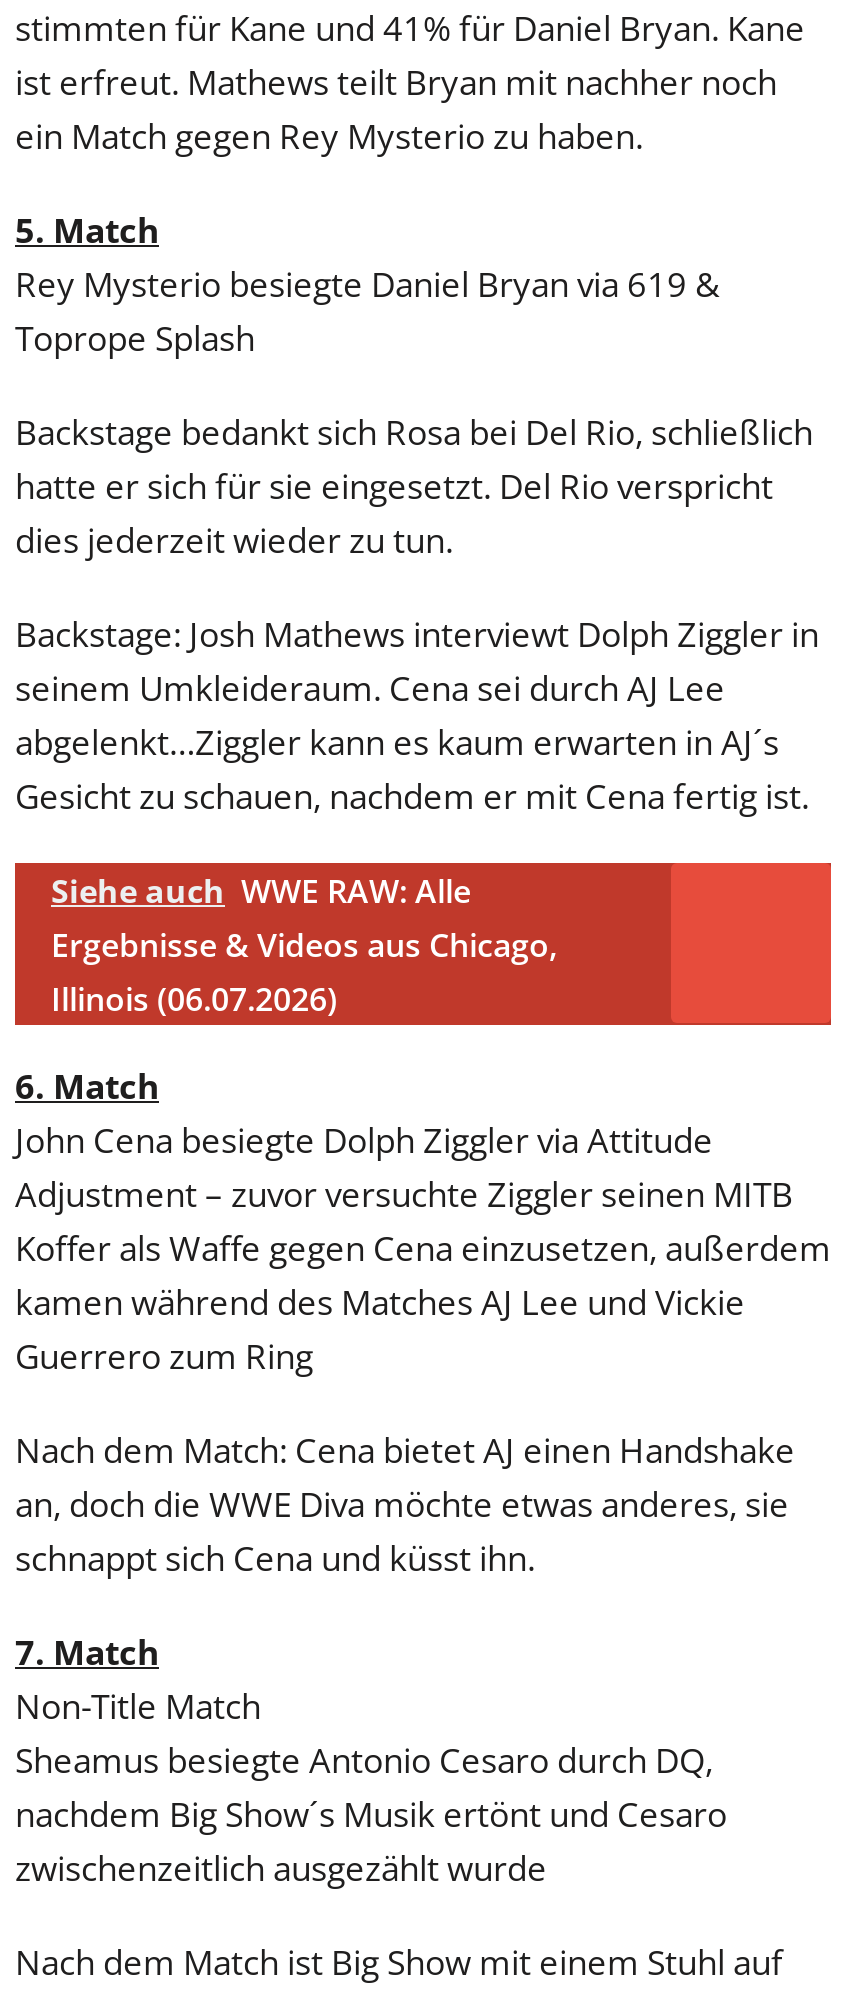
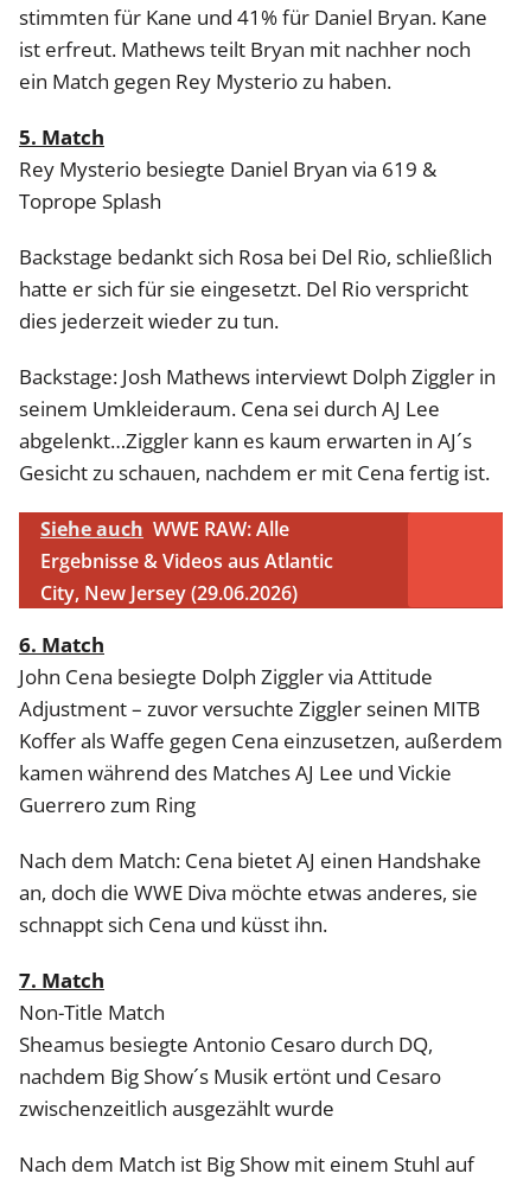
[51,924,557,1022] Ergebnisse & Videos aus Chicago, | Illinois (06.07.2026) -> [40,548,333,606] Ergebnisse & Videos aus Atlantic | City, New Jersey (29.06.2026)

